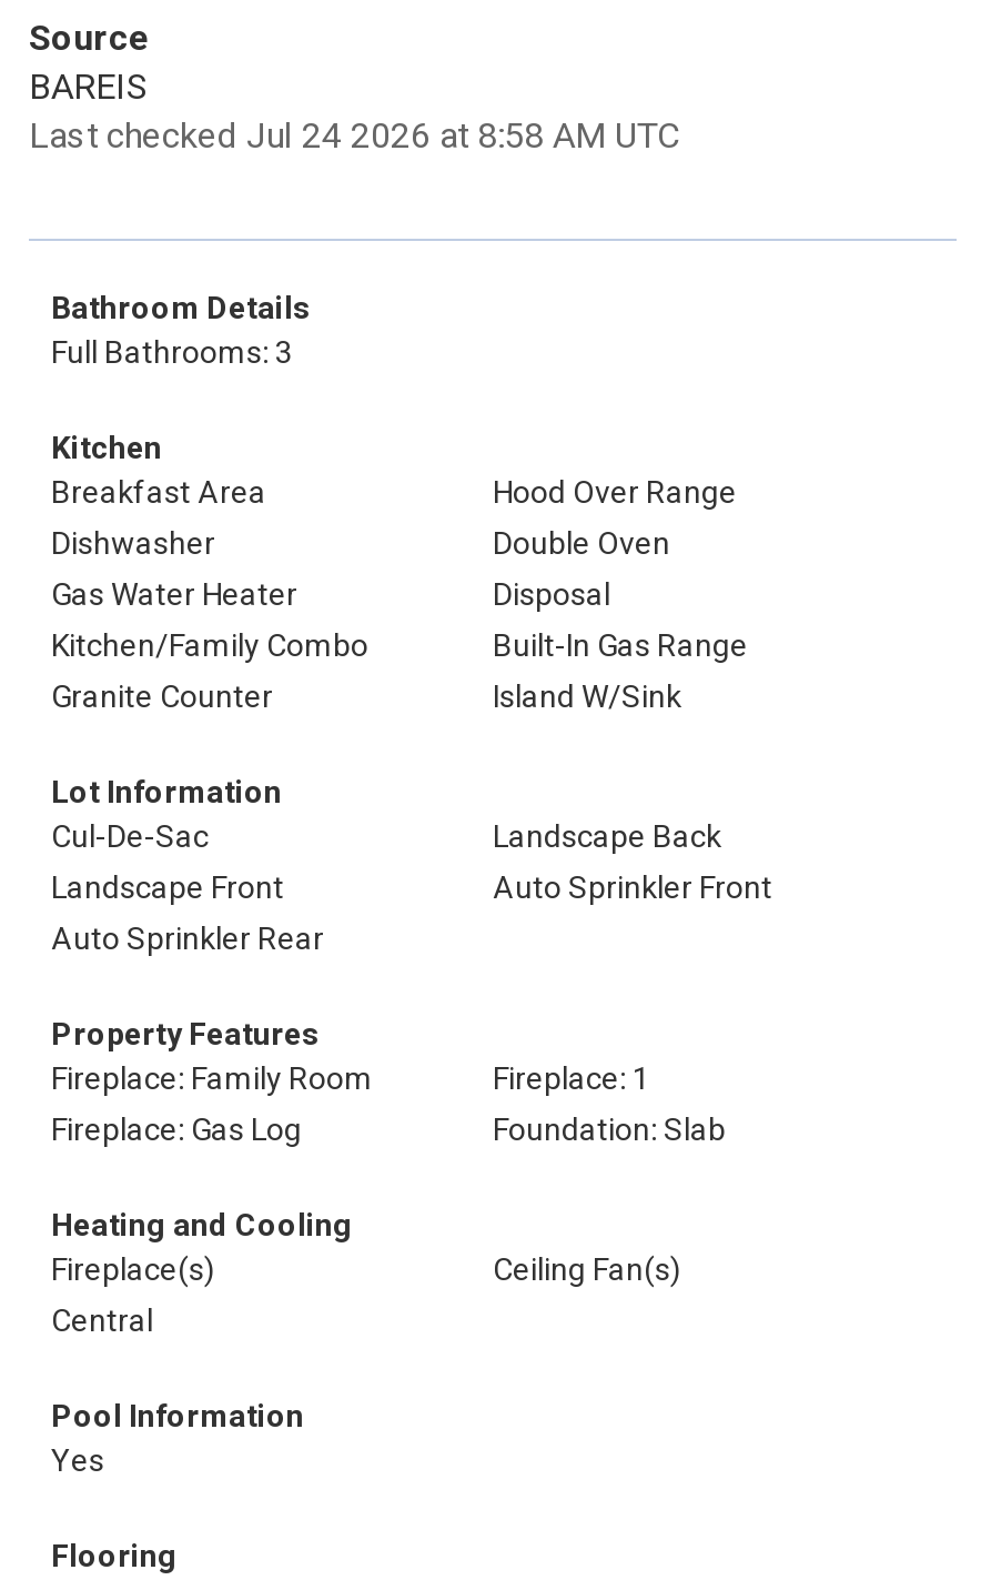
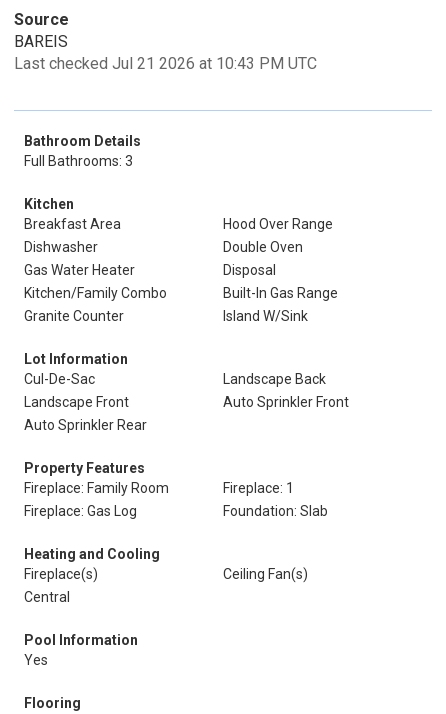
[29,114,679,157] Last checked Jul 24 2026 at 8:58 AM UTC -> [14,54,317,73] Last checked Jul 21 2026 at 10:43 PM UTC

